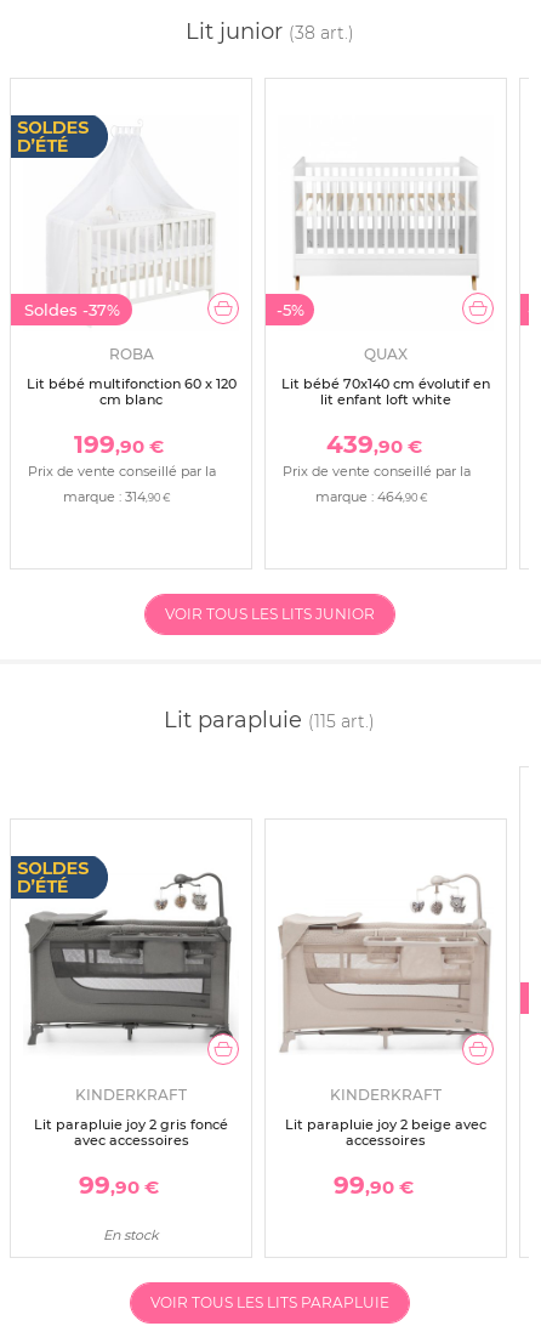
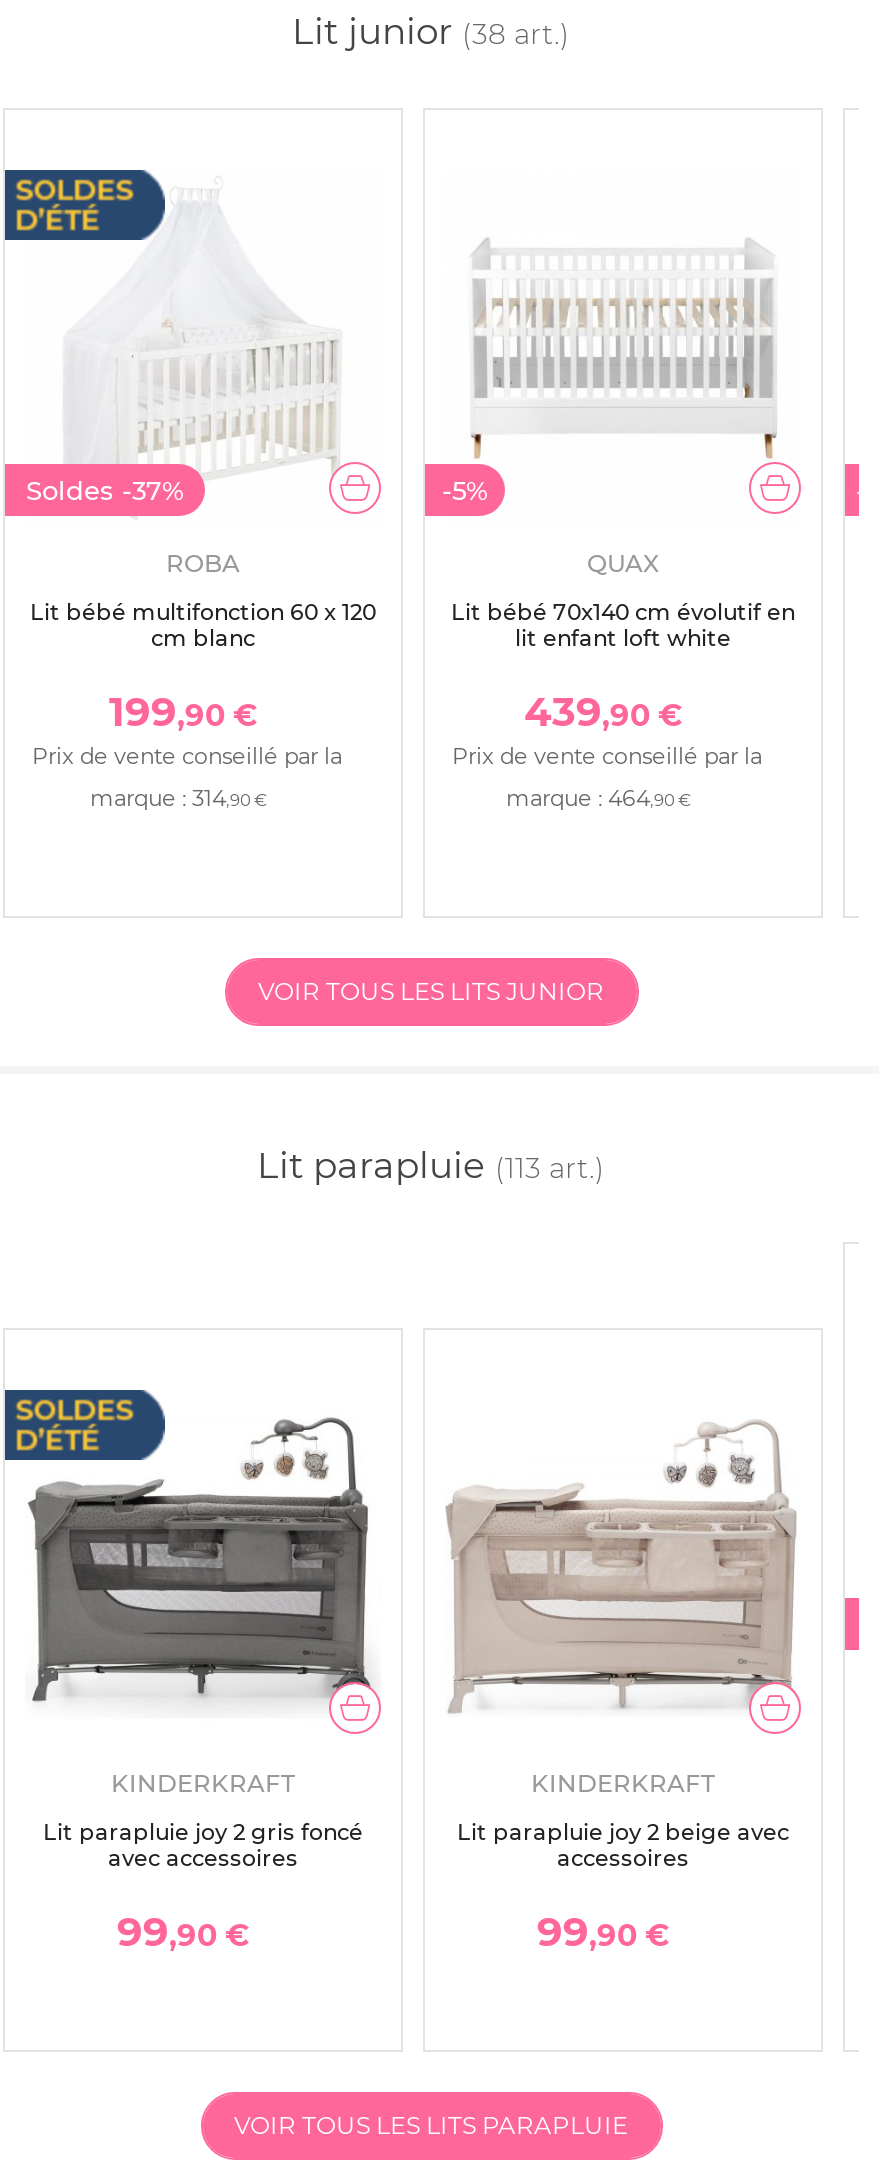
[164,707,375,733] Lit parapluie (115 art.) -> [257,1144,605,1188] Lit parapluie (113 art.)
[103,1227,159,1244] En stock -> none

